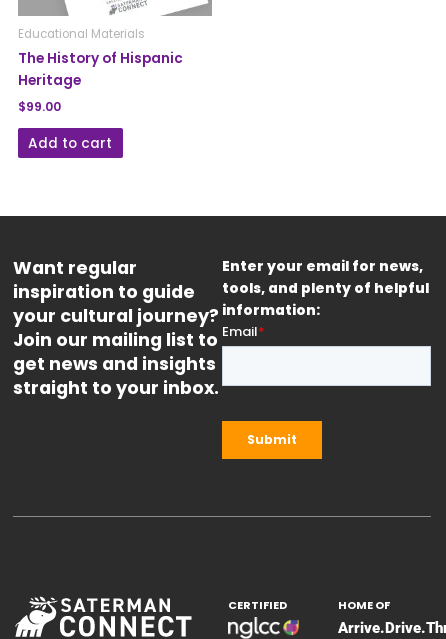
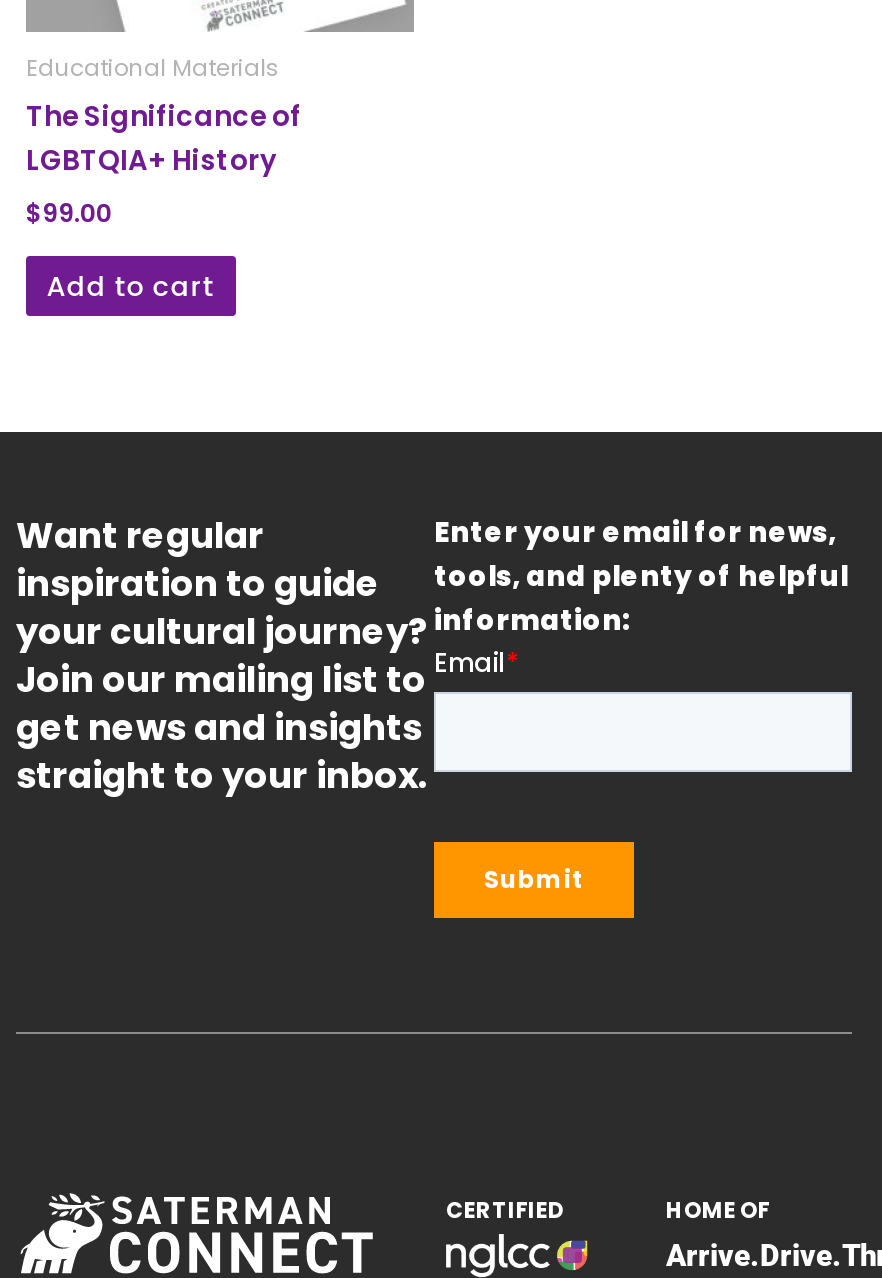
[18,49,183,90] The History of Hispanic | Heritage -> [26,98,302,180] The Significance of | LGBTQIA+ History

